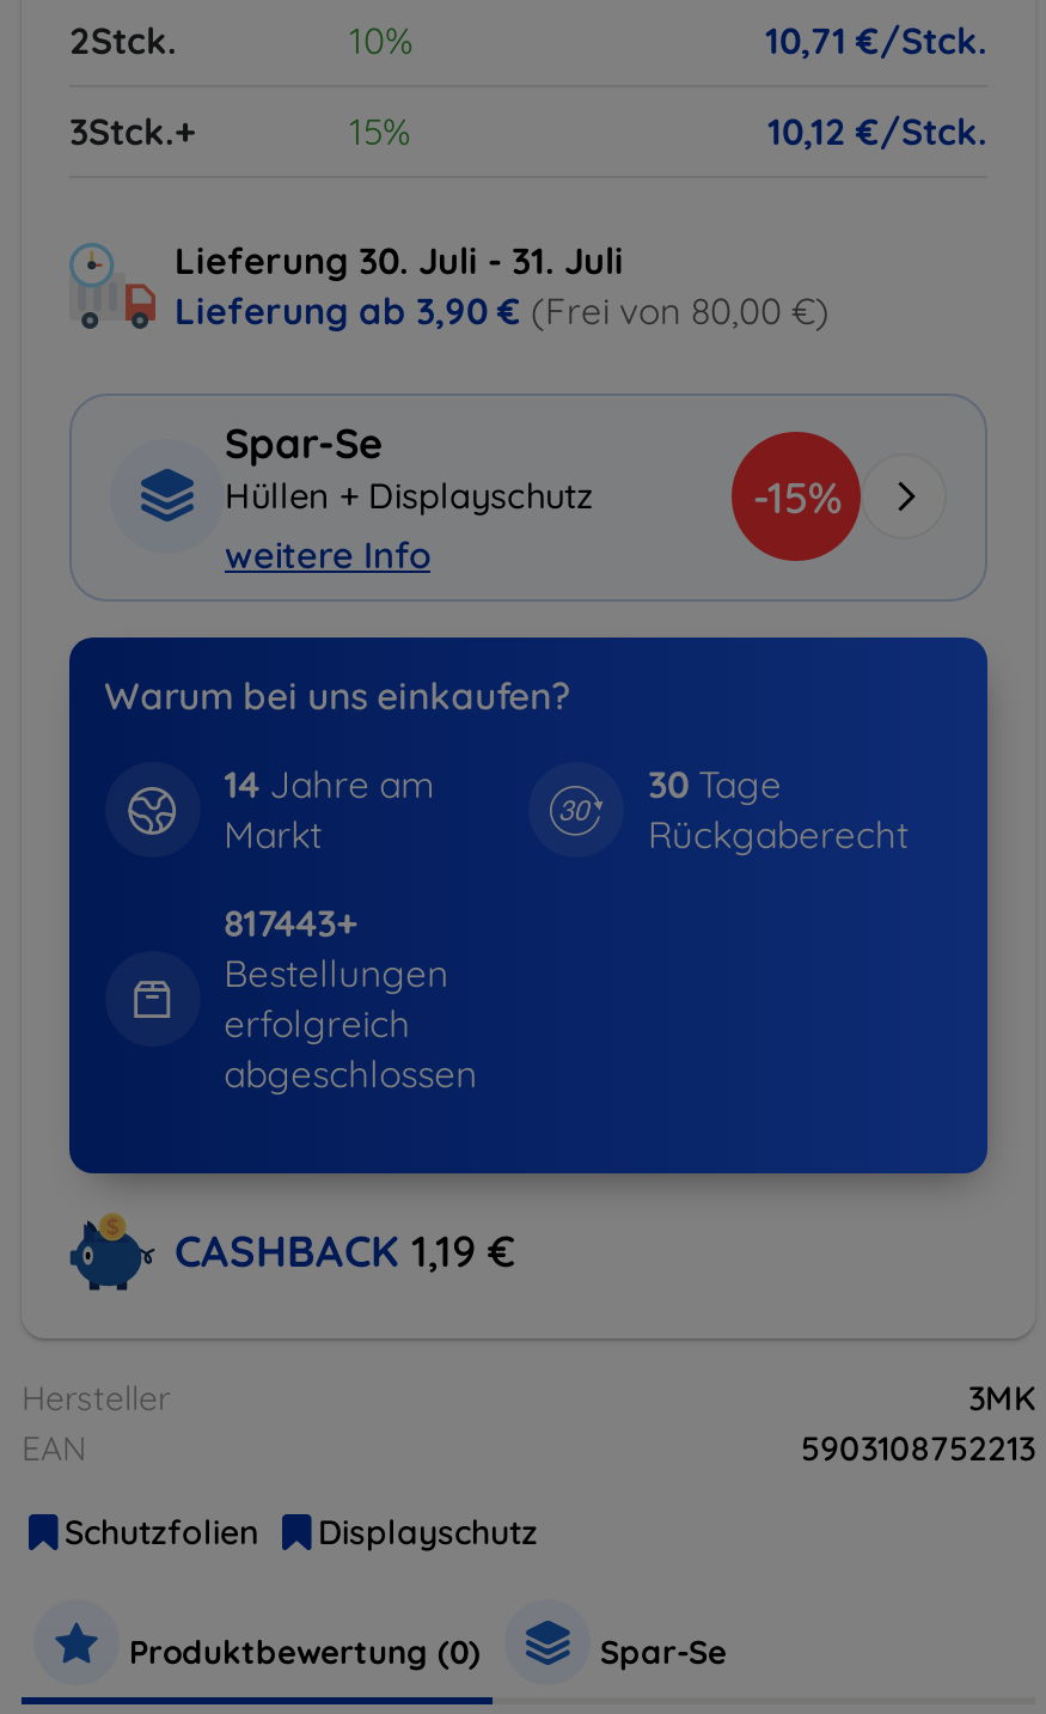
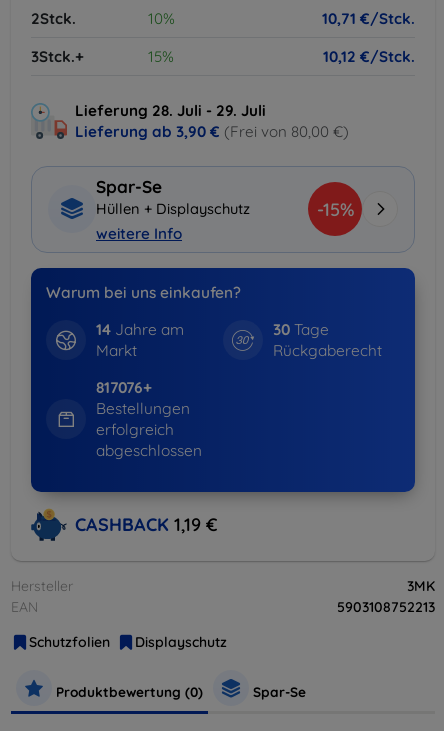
[175,238,624,283] Lieferung 30. Juli - 31. Juli -> [75,101,266,120] Lieferung 28. Juli - 29. Juli
[224,901,358,947] 817443+ -> [96,378,152,397] 817076+

